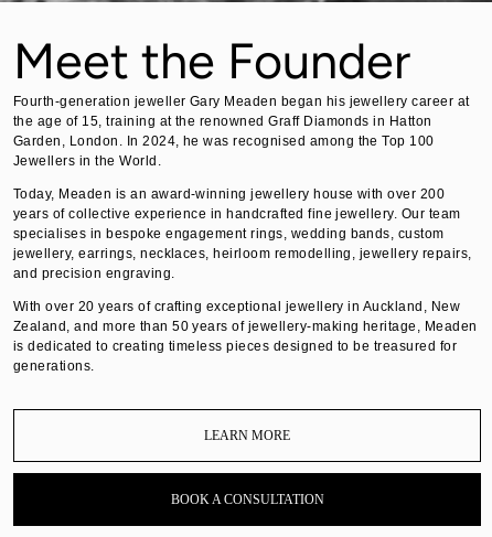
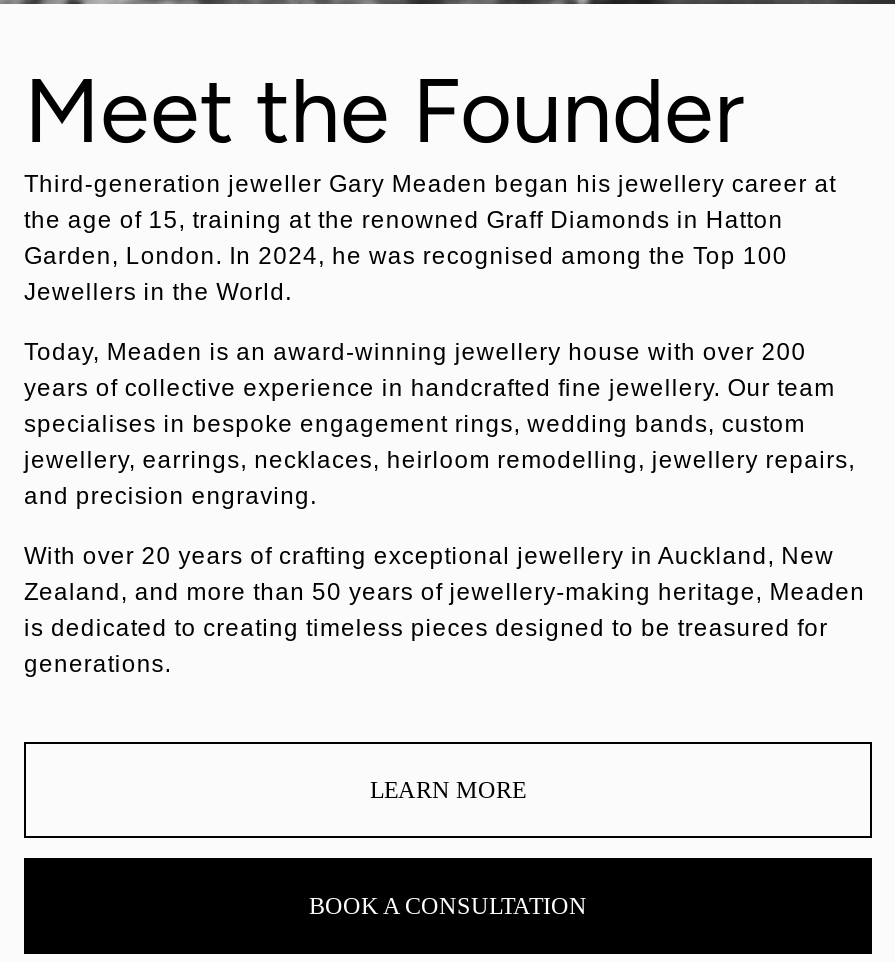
[13,93,469,109] Fourth-generation jeweller Gary Meaden began his jewellery career at -> [24,169,836,197] Third-generation jeweller Gary Meaden began his jewellery career at

